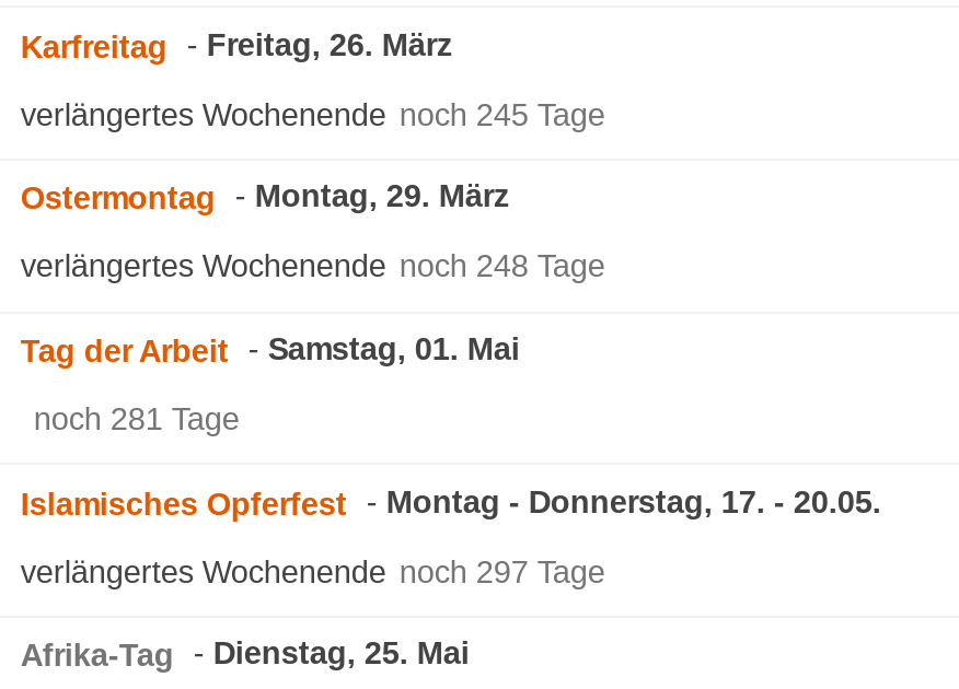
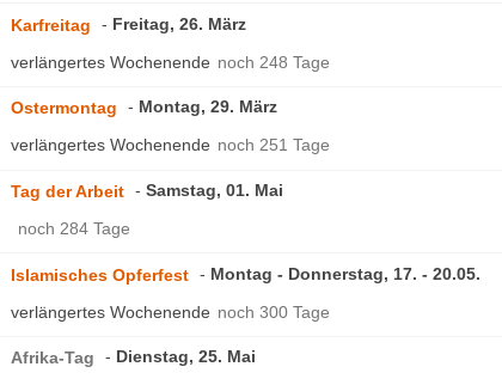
[21,97,605,132] verlängertes Wochenende noch 245 Tage -> none
none -> [11,136,330,155] verlängertes Wochenende noch 251 Tage
moved [21,249,605,284] -> [11,52,330,71]: verlängertes Wochenende noch 248 Tage
[34,401,240,436] noch 281 Tage -> [18,219,131,238] noch 284 Tage
[21,554,605,589] verlängertes Wochenende noch 297 Tage -> [11,302,330,321] verlängertes Wochenende noch 300 Tage

